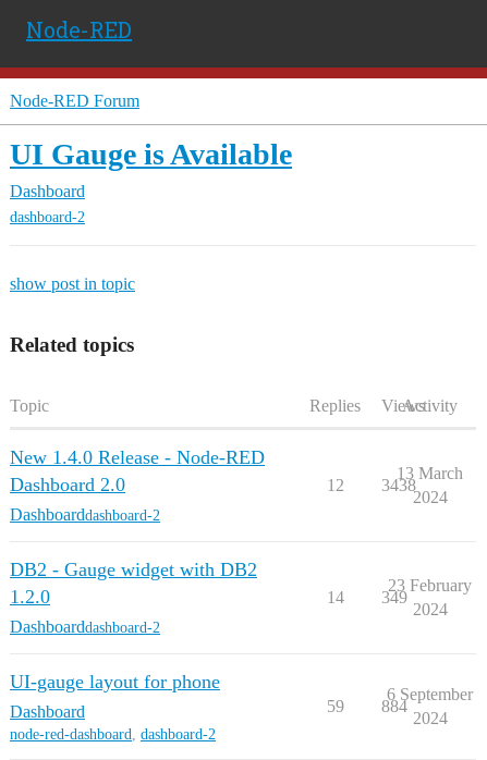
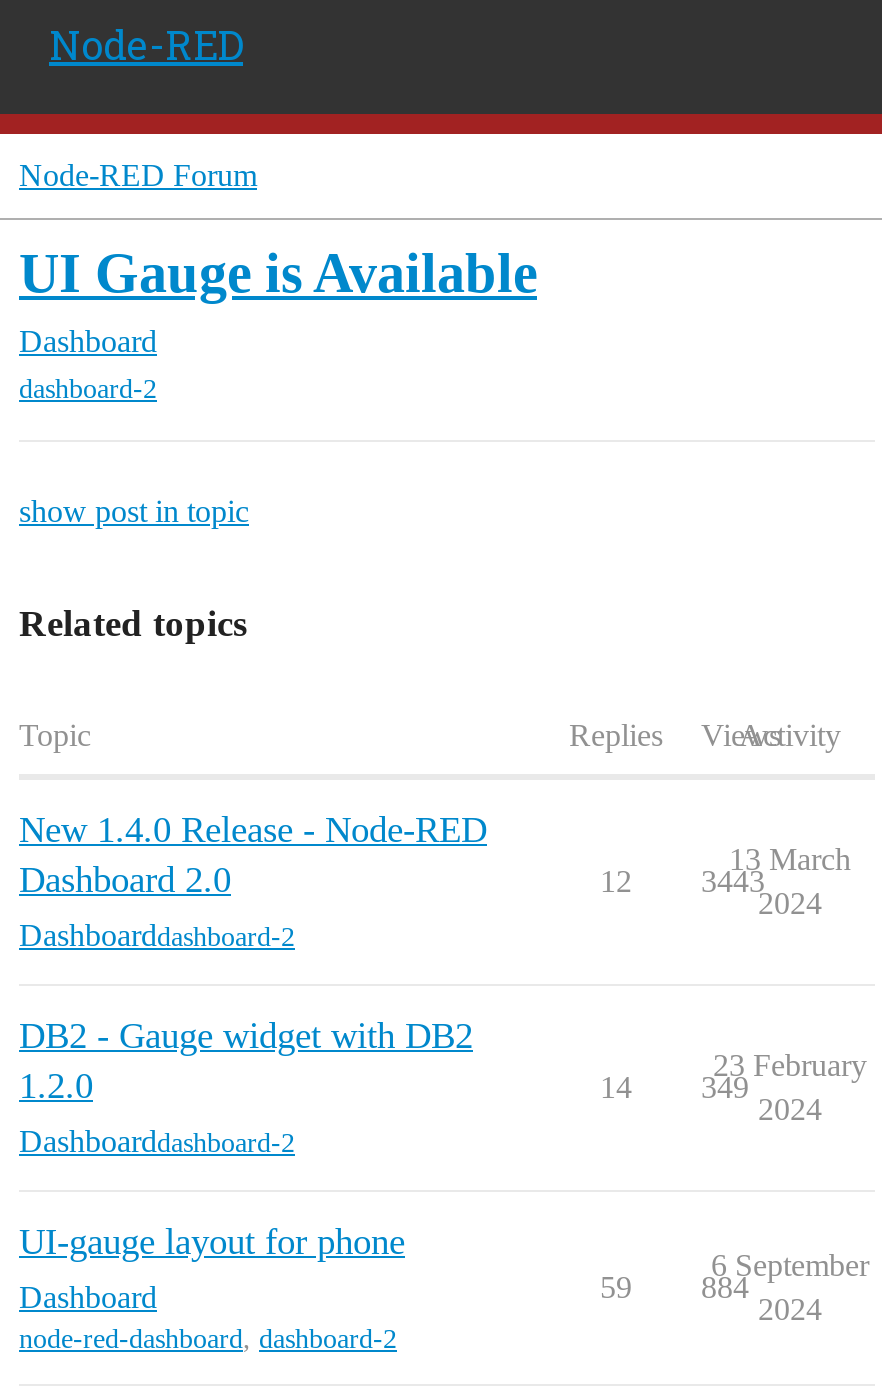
[381,476,416,495] 3438 -> [701,865,765,899] 3443

